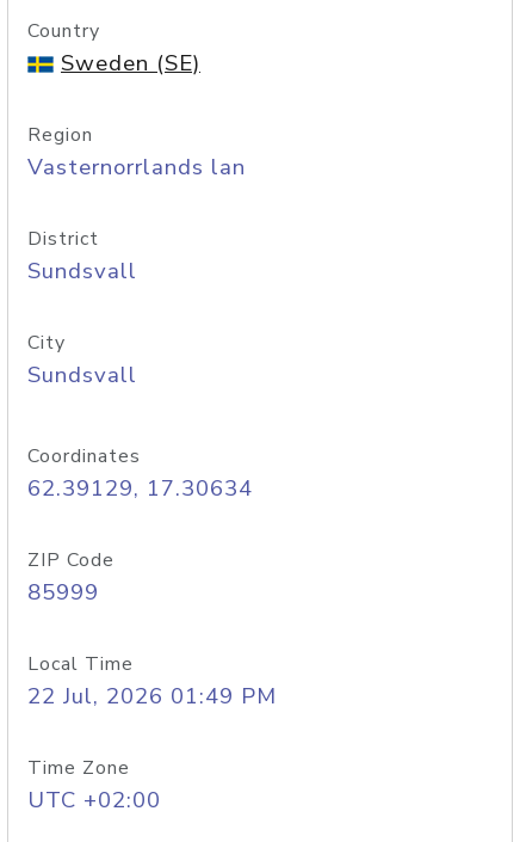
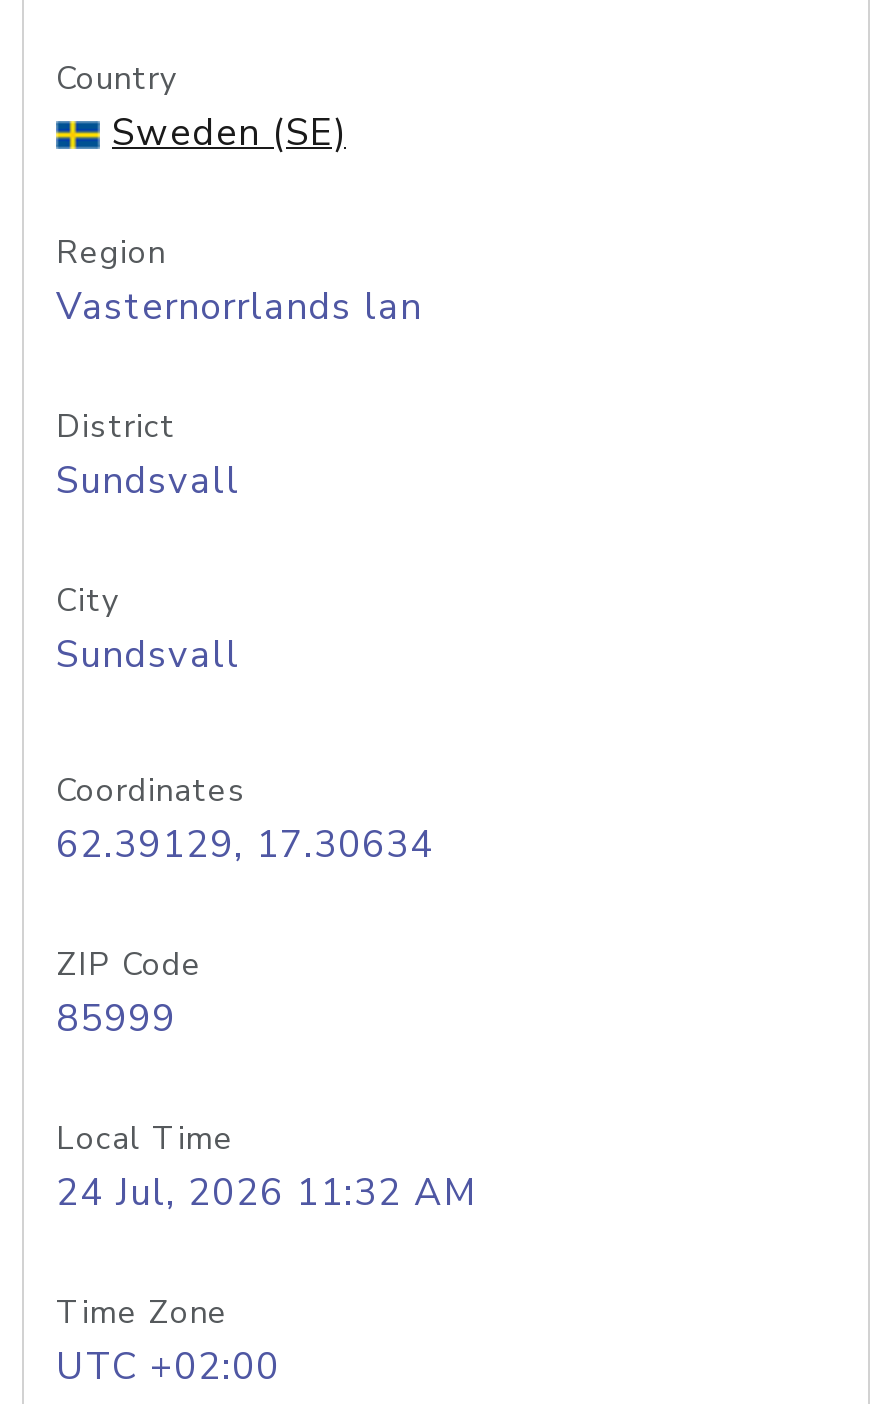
[27,681,277,712] 22 Jul, 2026 01:49 PM -> [56,1167,478,1219] 24 Jul, 2026 11:32 AM

